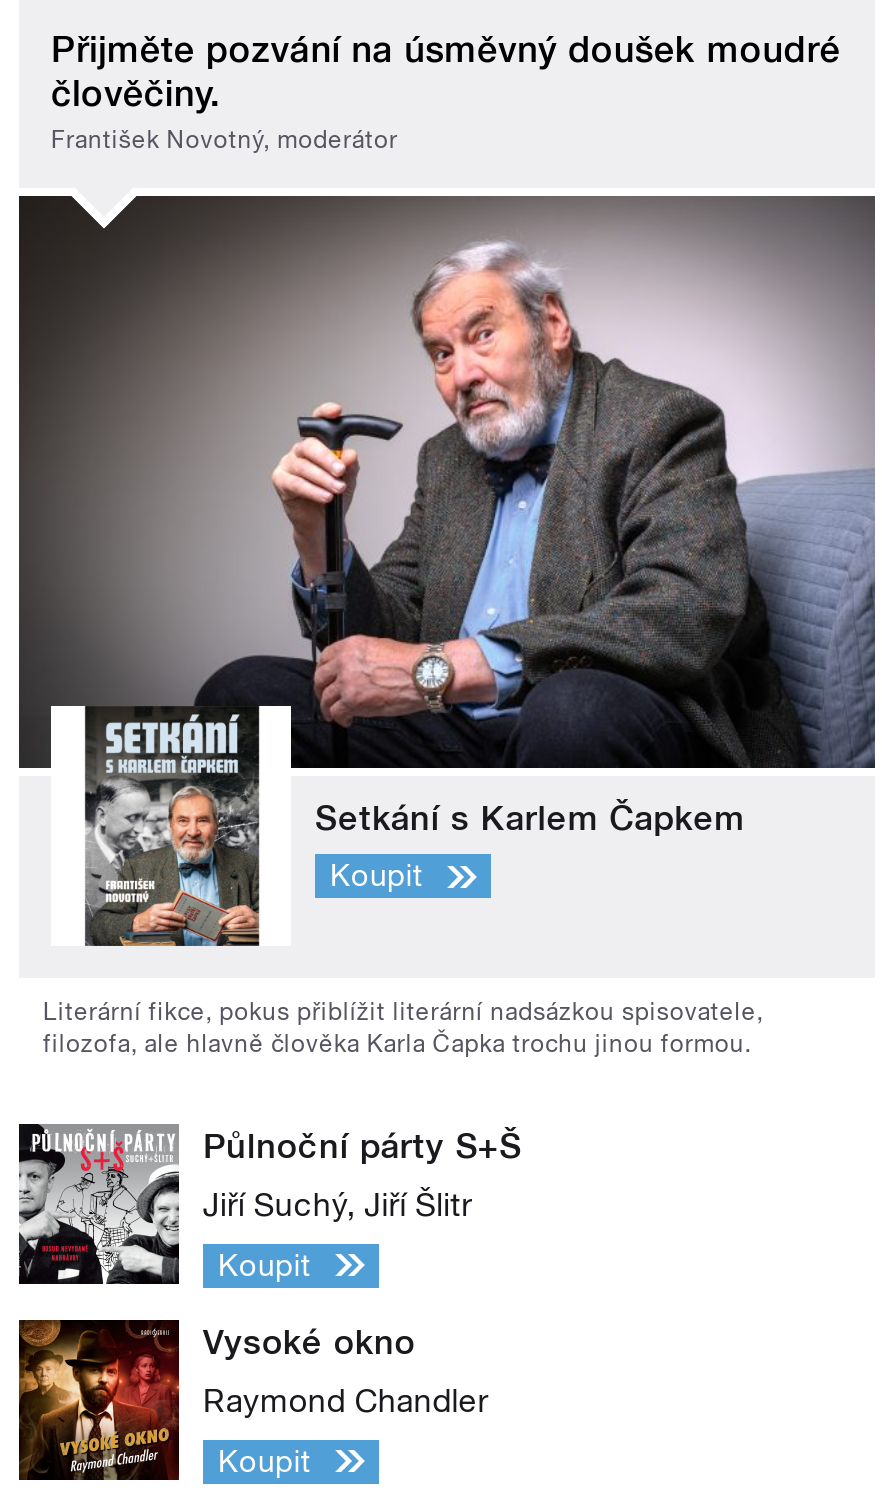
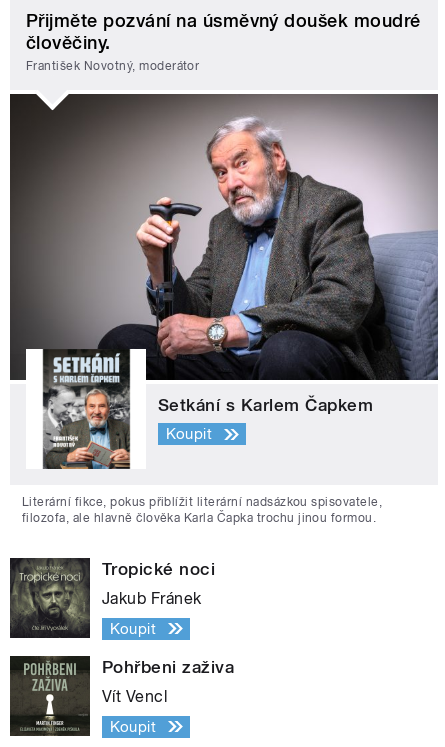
[19,1124,522,1284] [image] | Půlnoční párty S+Š -> [9,558,215,637] [image] | Tropické noci
[203,1186,472,1224] Jiří Suchý, Jiří Šlitr -> [102,589,202,608] Jakub Fránek
[19,1320,416,1480] [image] | Vysoké okno -> [10,656,234,736] [image] | Pohřbeni zaživa
[203,1382,488,1420] Raymond Chandler -> [102,687,167,706] Vít Vencl

